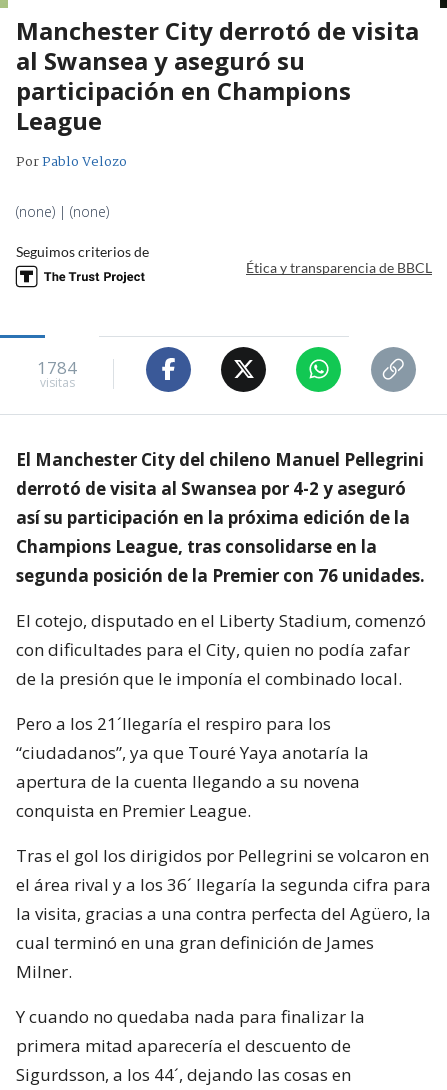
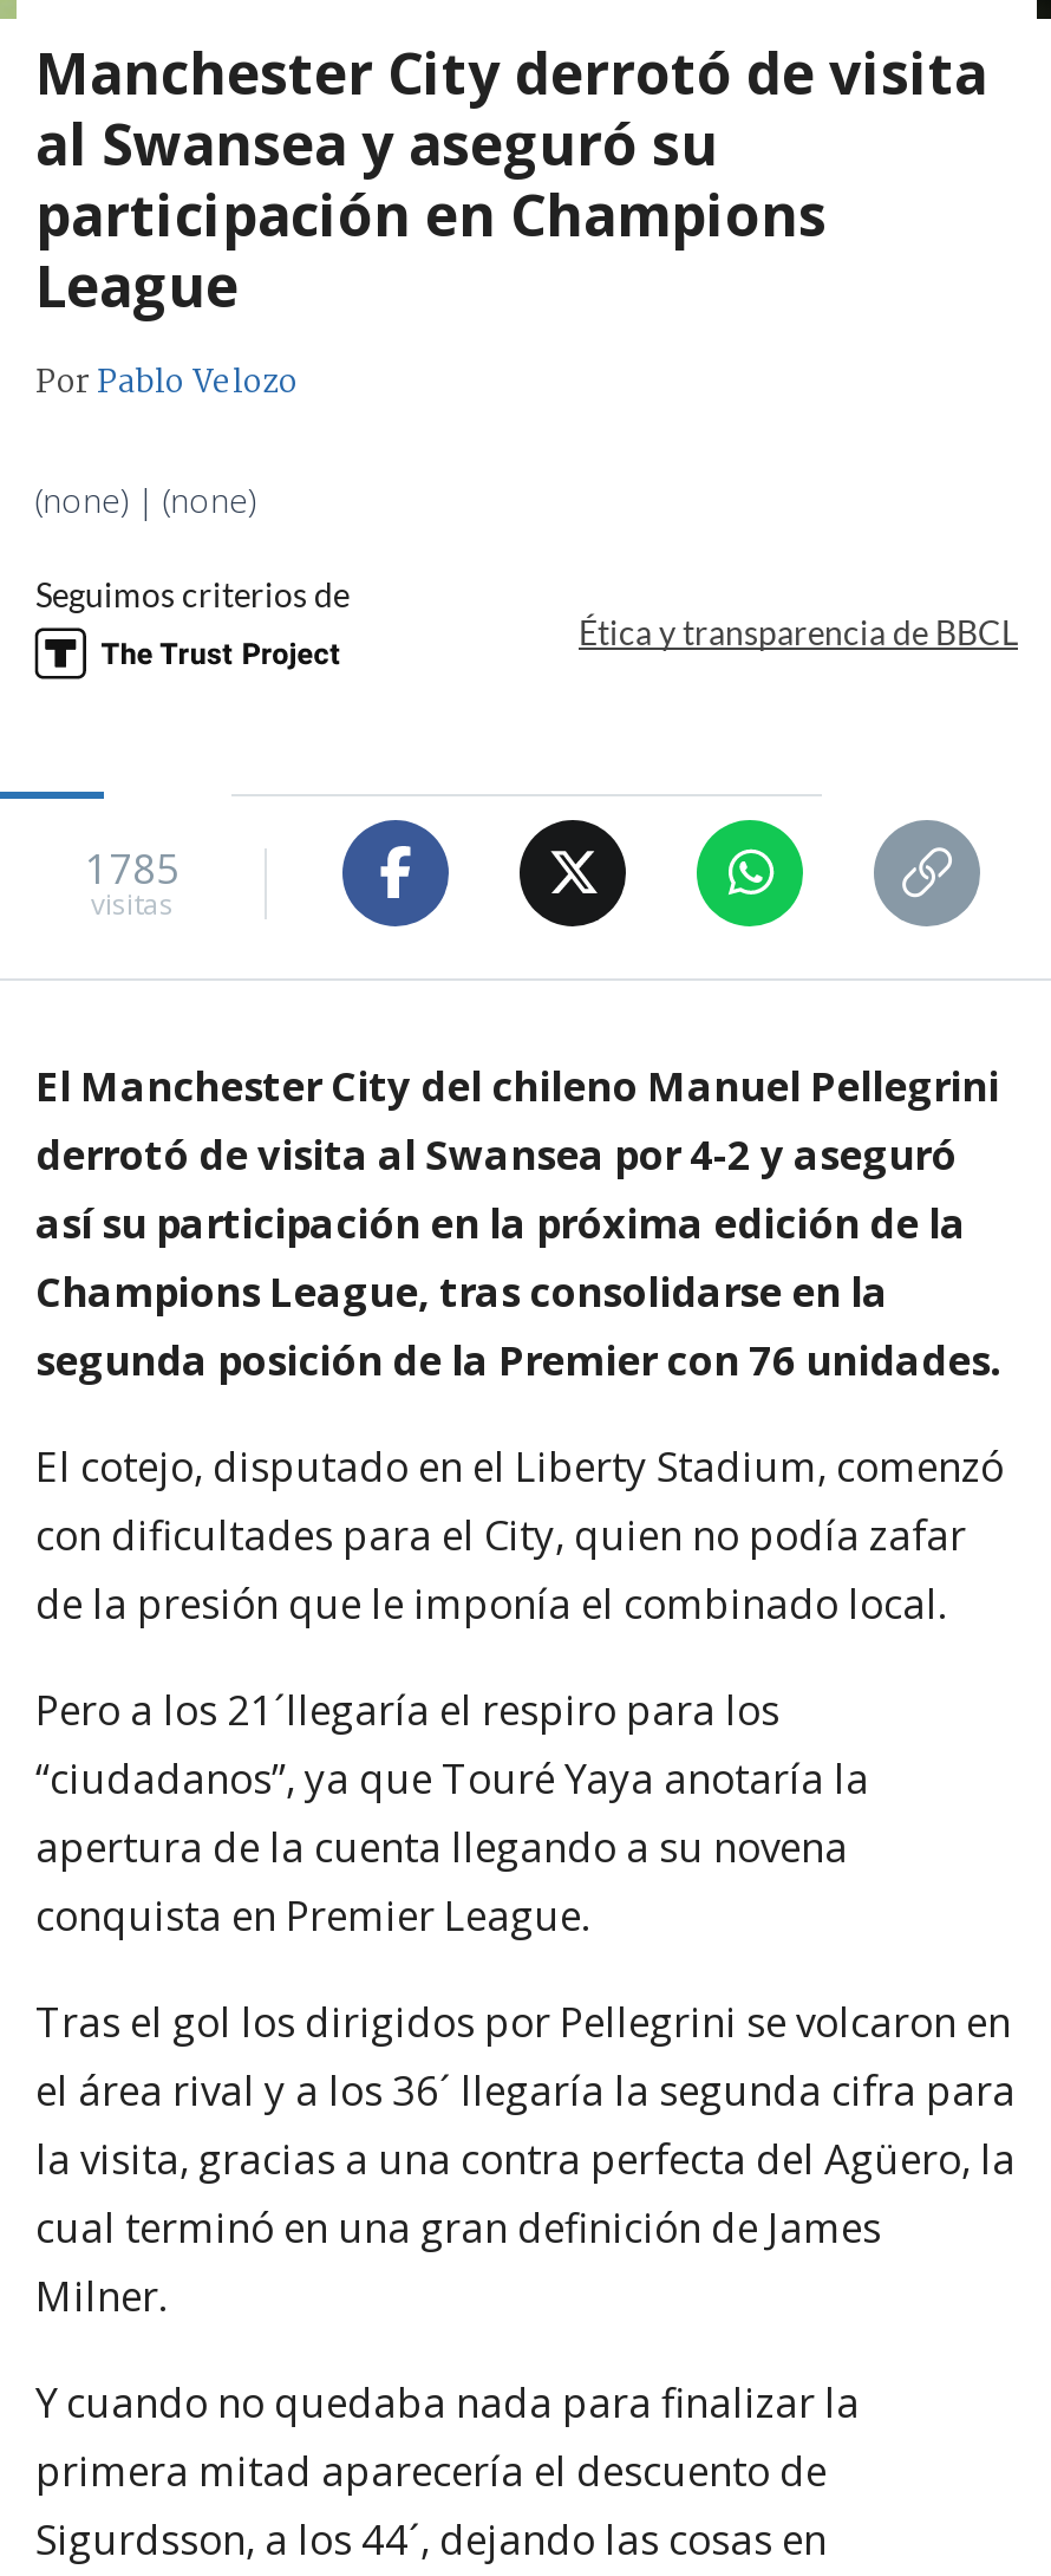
[37,356,77,379] 1784 -> [85,842,179,896] 1785

